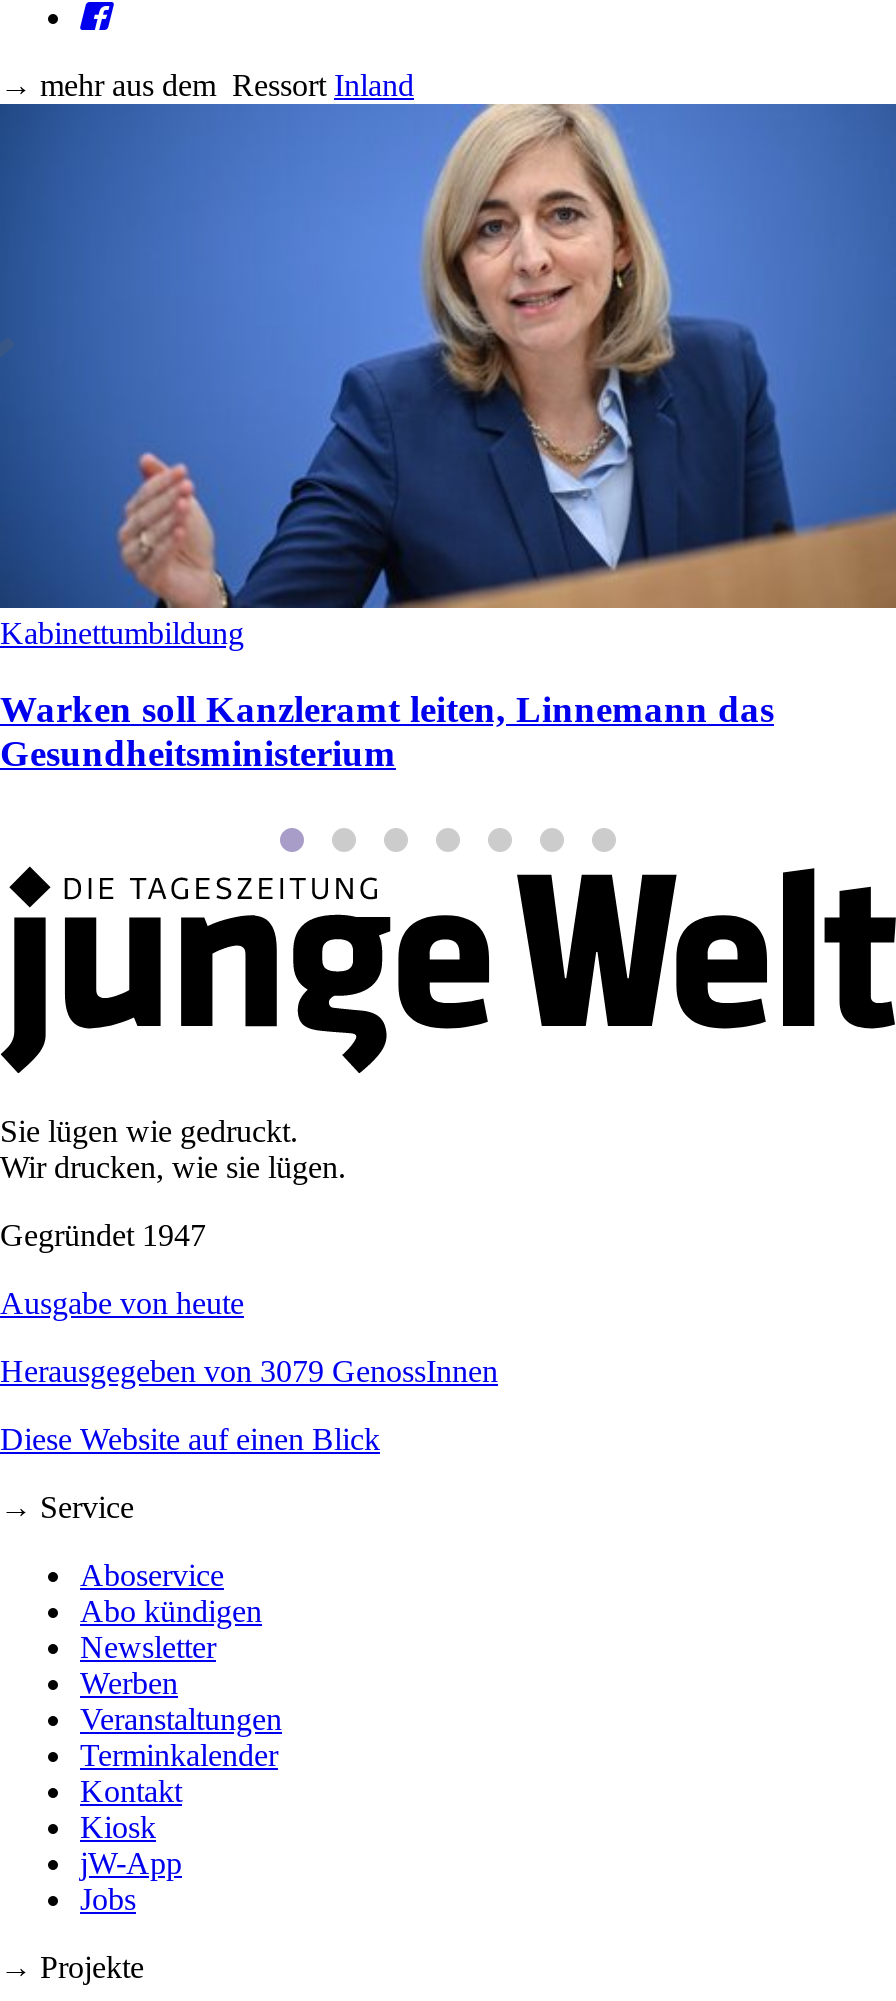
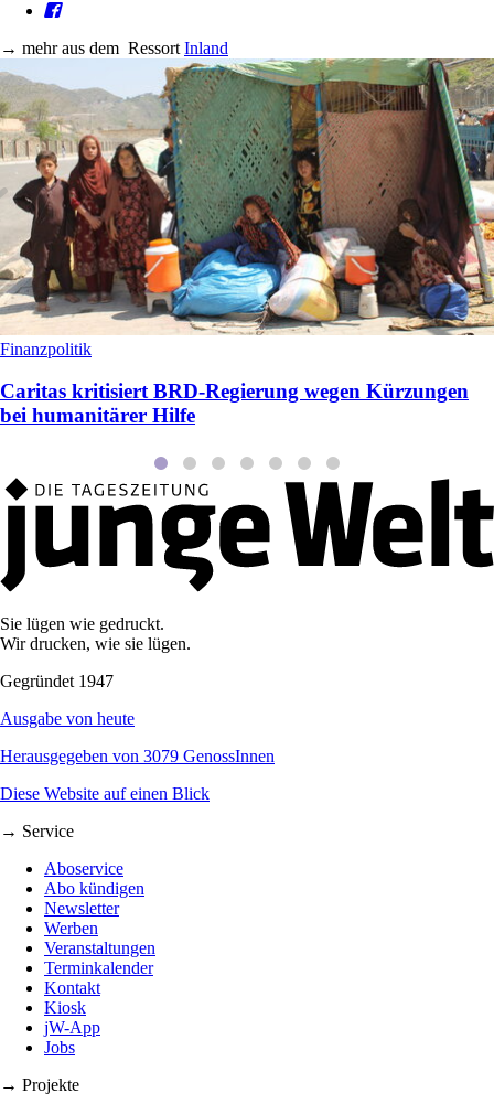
[0,102,890,649] [image] | Kabinettumbildung -> [0,57,491,358] [image] | Finanzpolitik
[0,689,774,775] Warken soll Kanzleramt leiten, Linnemann das | Gesundheitsministerium -> [0,380,469,427] Caritas kritisiert BRD-Regierung wegen Kürzungen | bei humanitärer Hilfe

